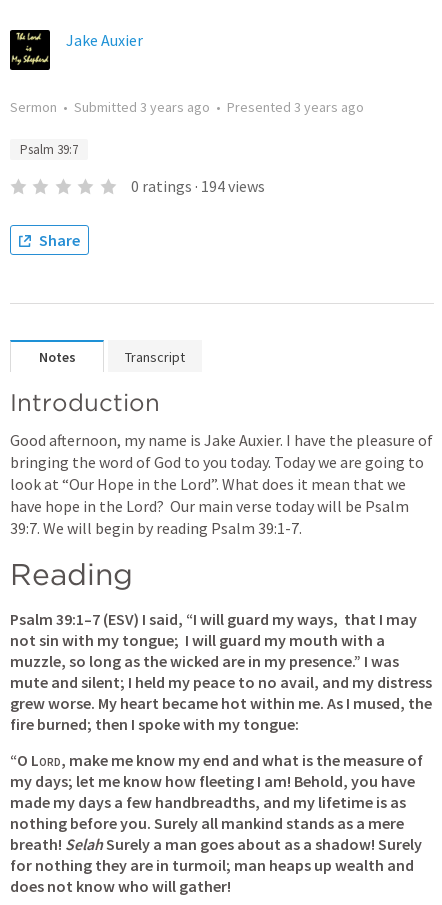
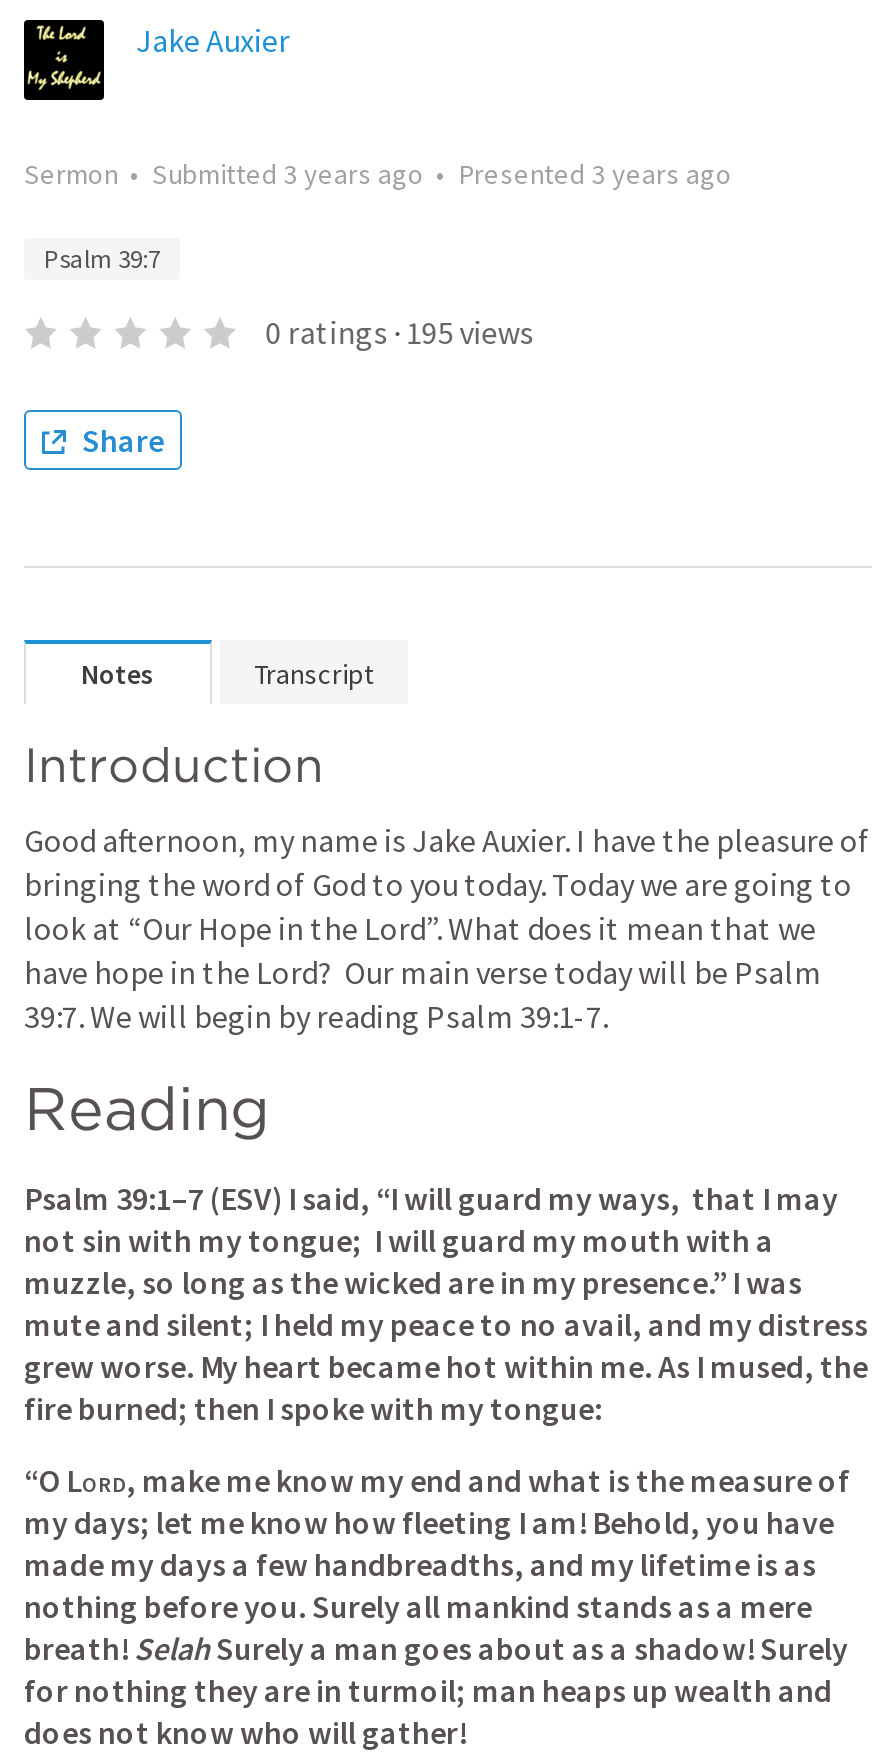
[131,176,265,196] 0 ratings · 194 views -> [265,312,533,352] 0 ratings · 195 views

